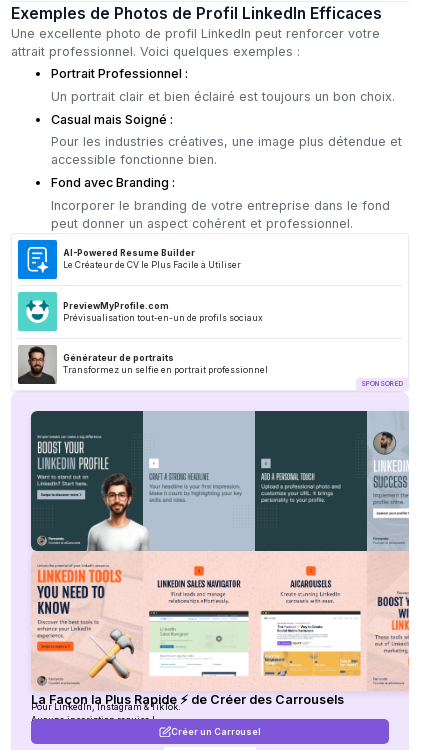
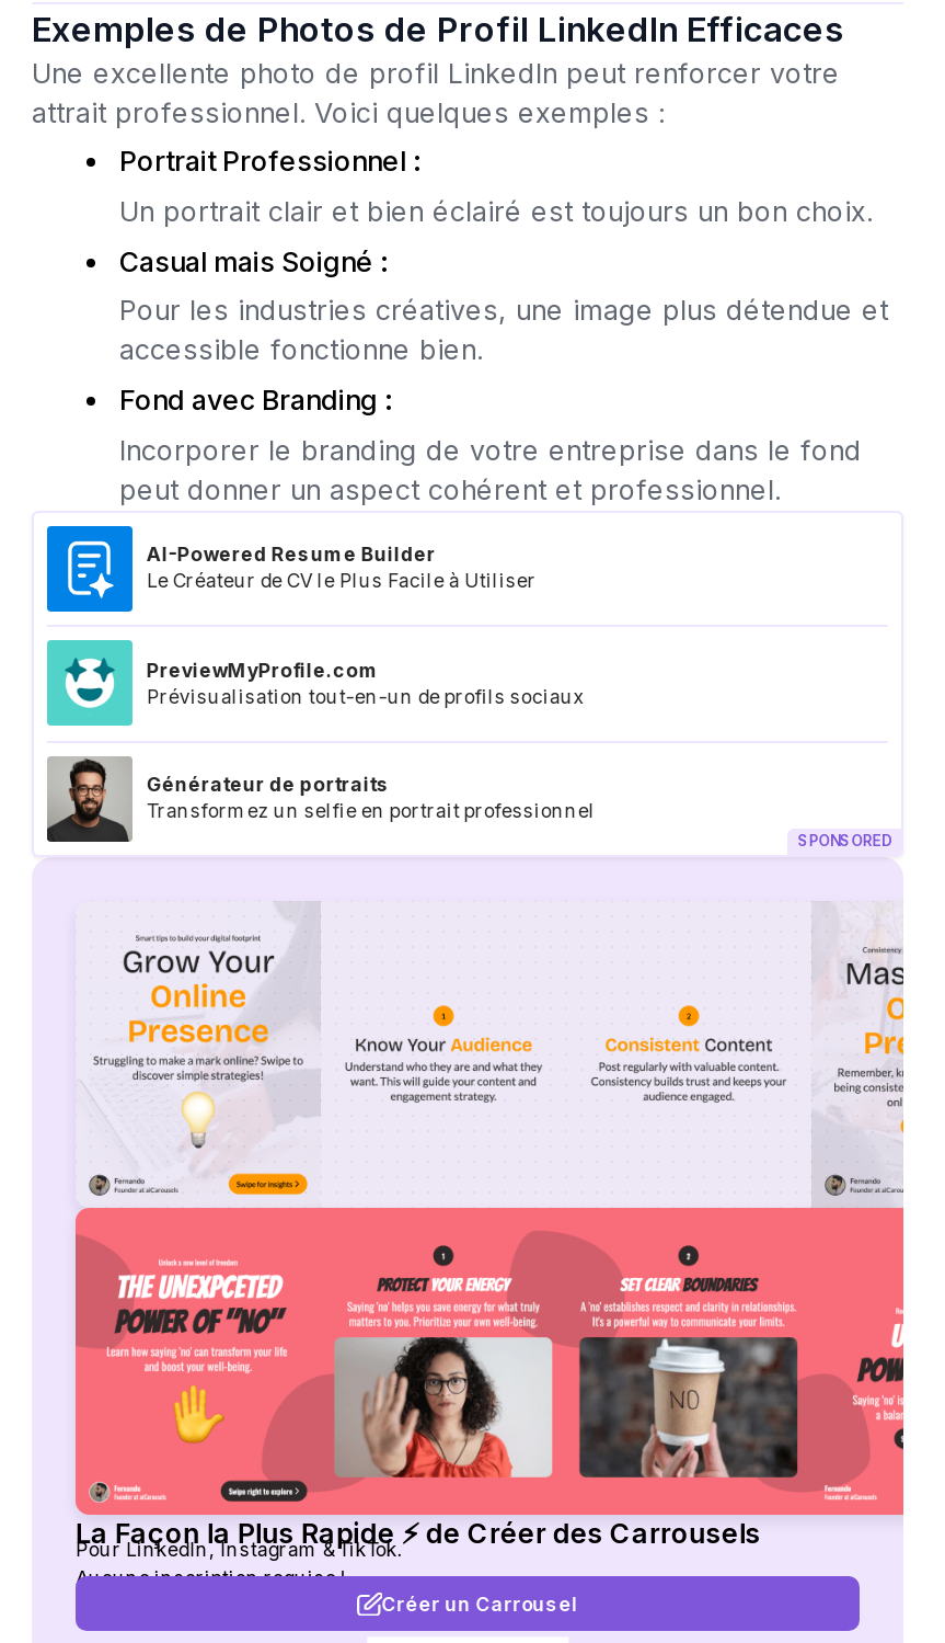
[30,410,410,691] [image] -> [73,901,906,1517] [image]

